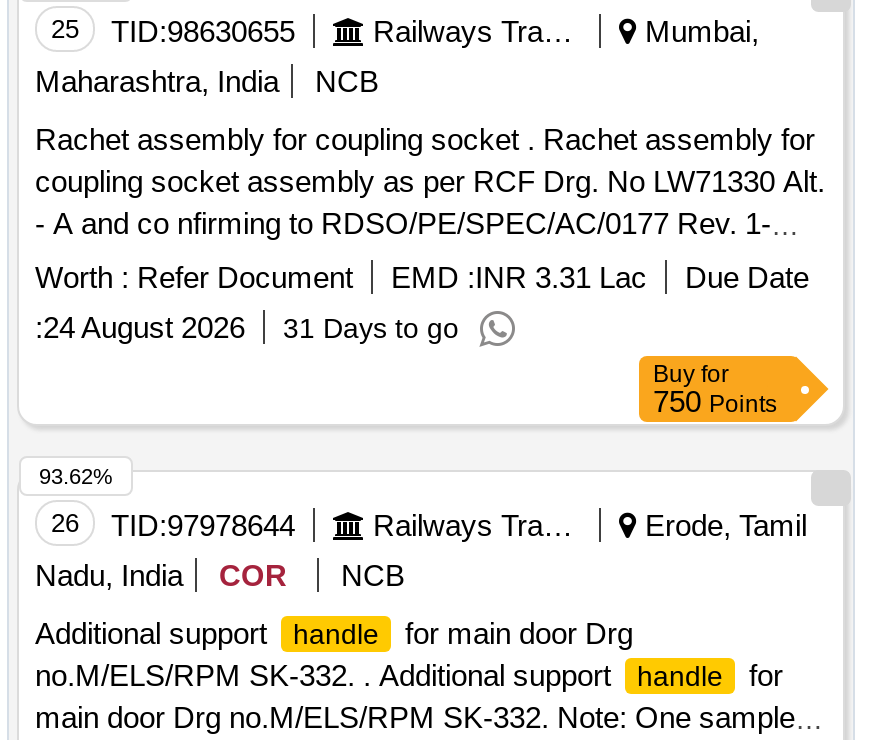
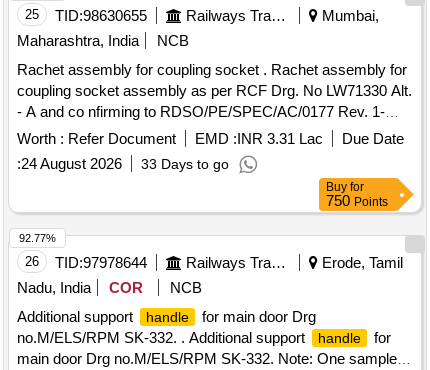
[35,310,459,344] :24 August 2026 31 Days to go -> [17,155,229,172] :24 August 2026 33 Days to go
[39,464,113,488] 93.62% -> [19,232,56,244] 92.77%

